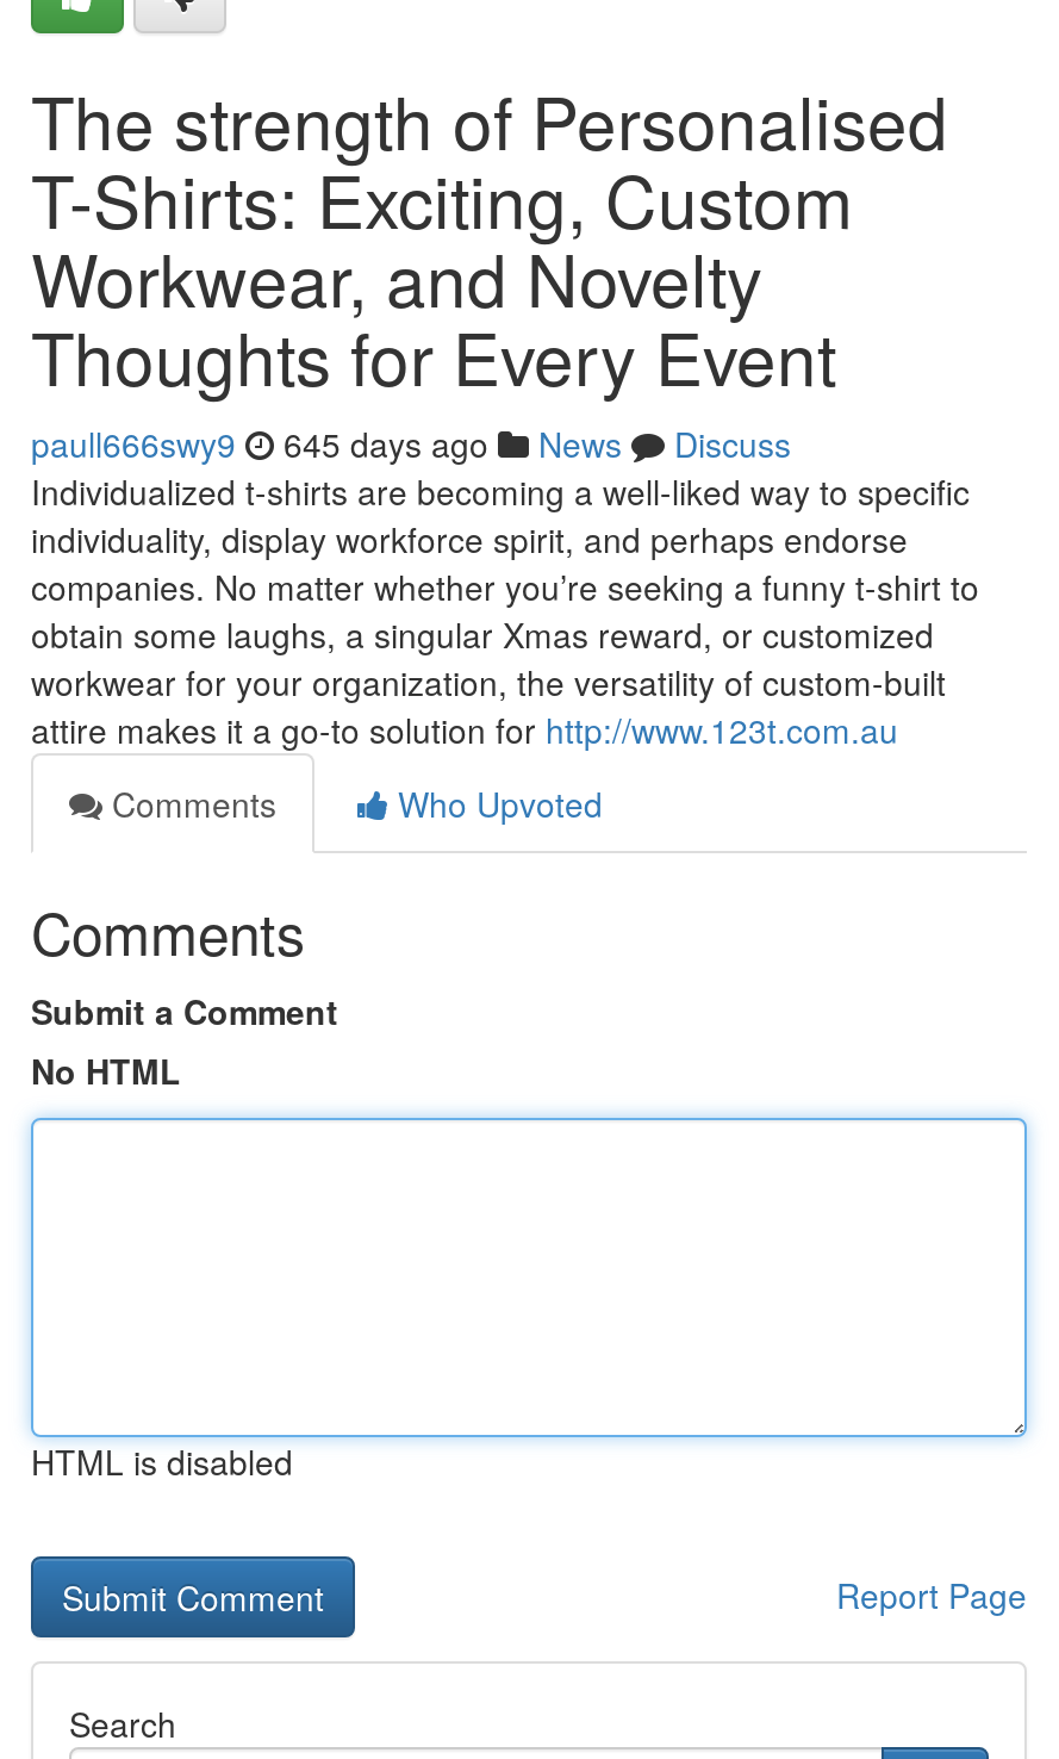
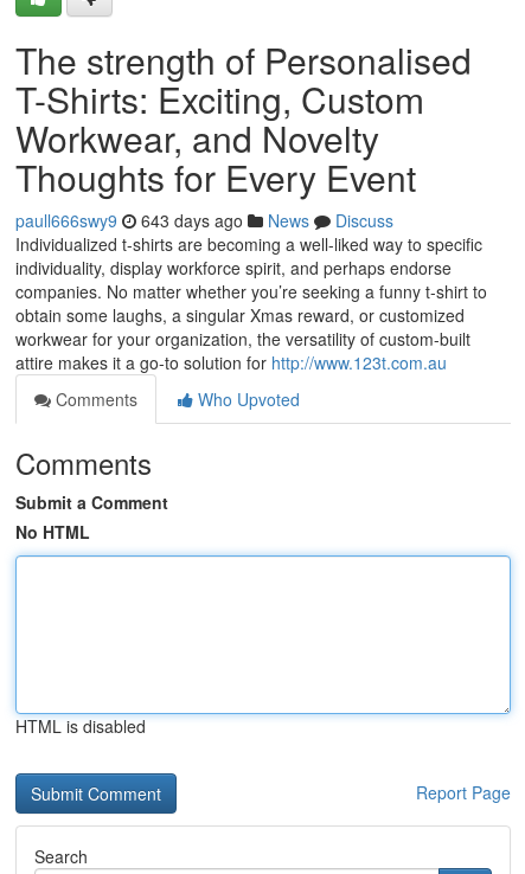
[31,419,791,467] paull666swy9 645 days ago News Discuss -> [15,208,393,232] paull666swy9 643 days ago News Discuss

